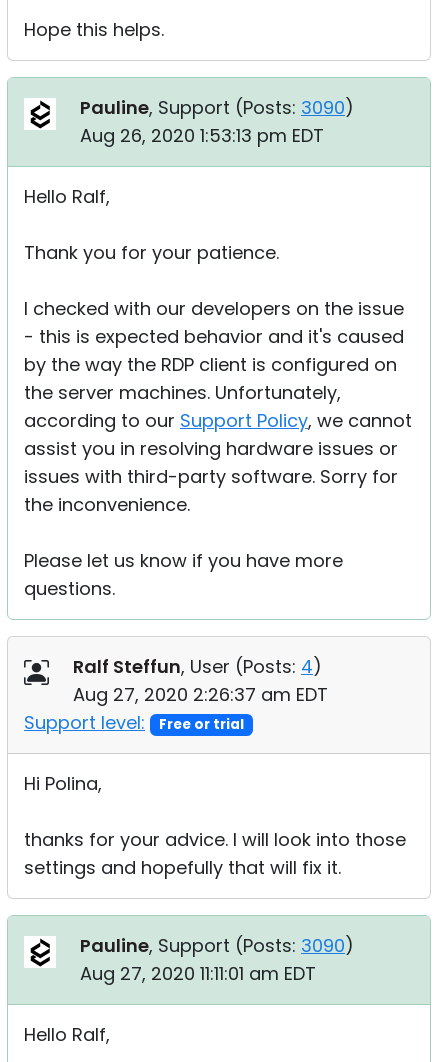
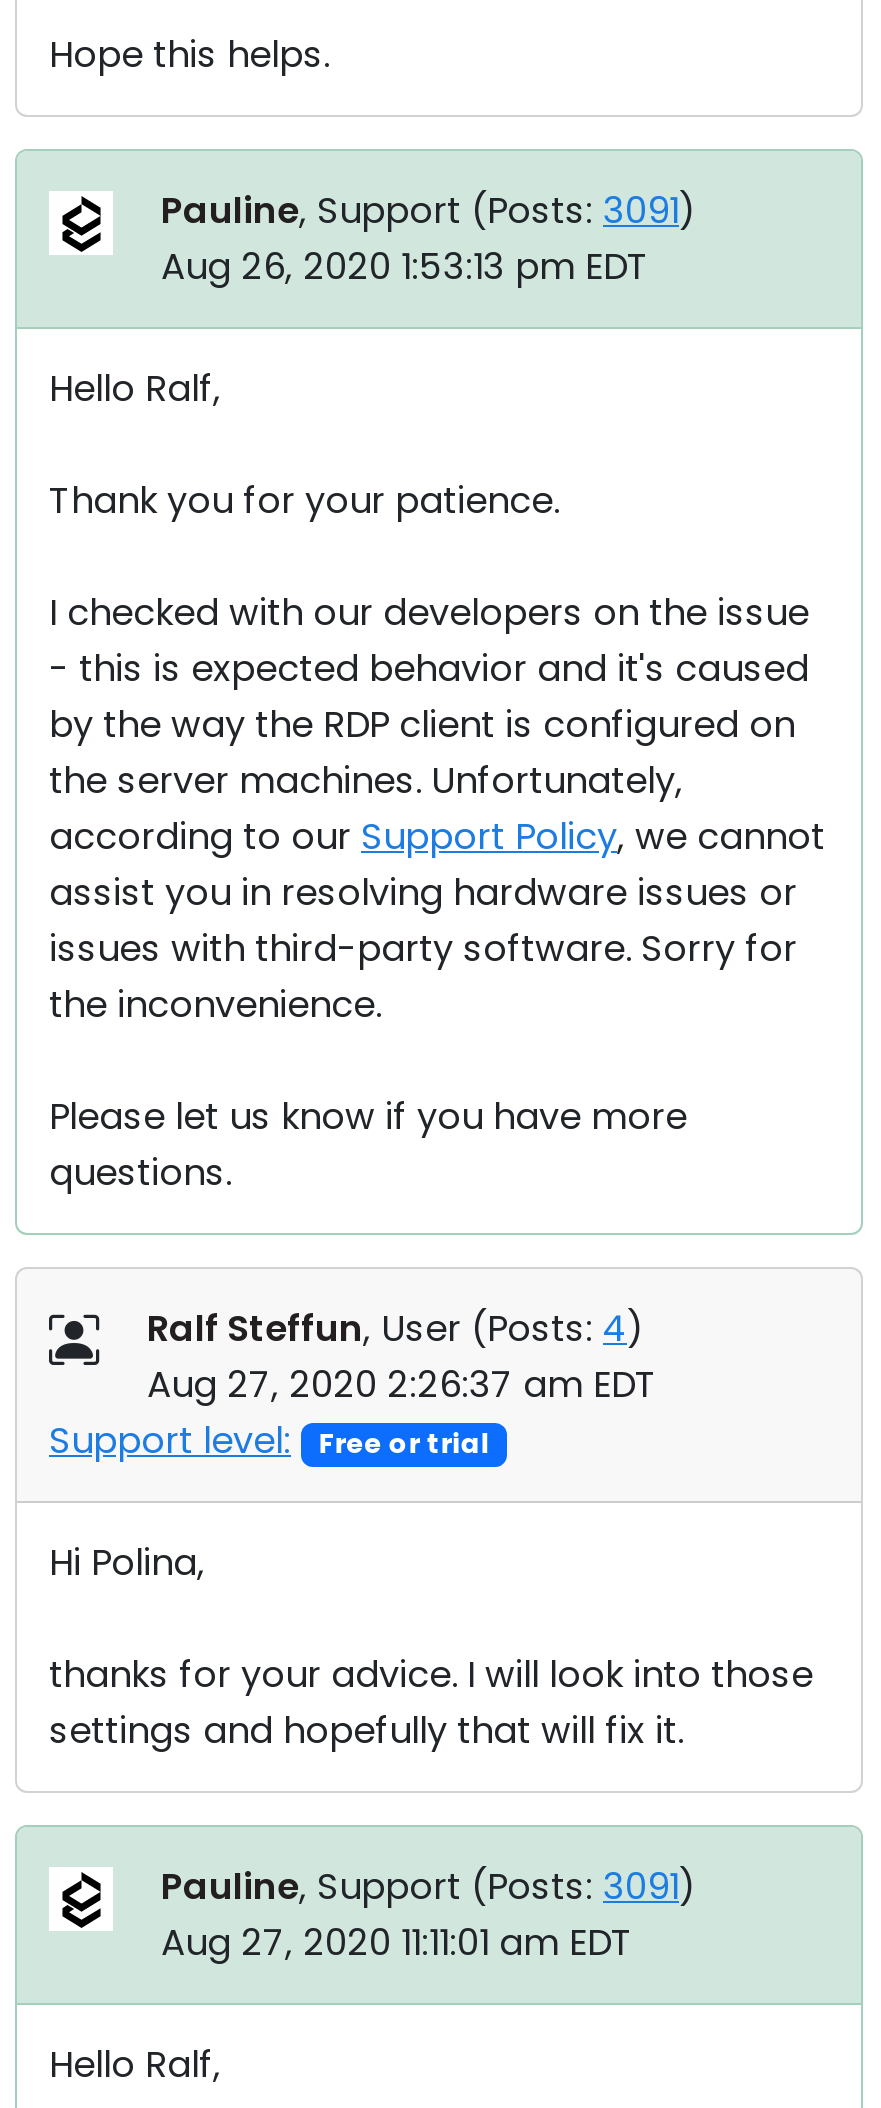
[80,95,354,120] Pauline, Support (Posts: 3090) -> [161,186,697,236] Pauline, Support (Posts: 3091)
[80,933,354,958] Pauline, Support (Posts: 3090) -> [161,1862,697,1912] Pauline, Support (Posts: 3091)

